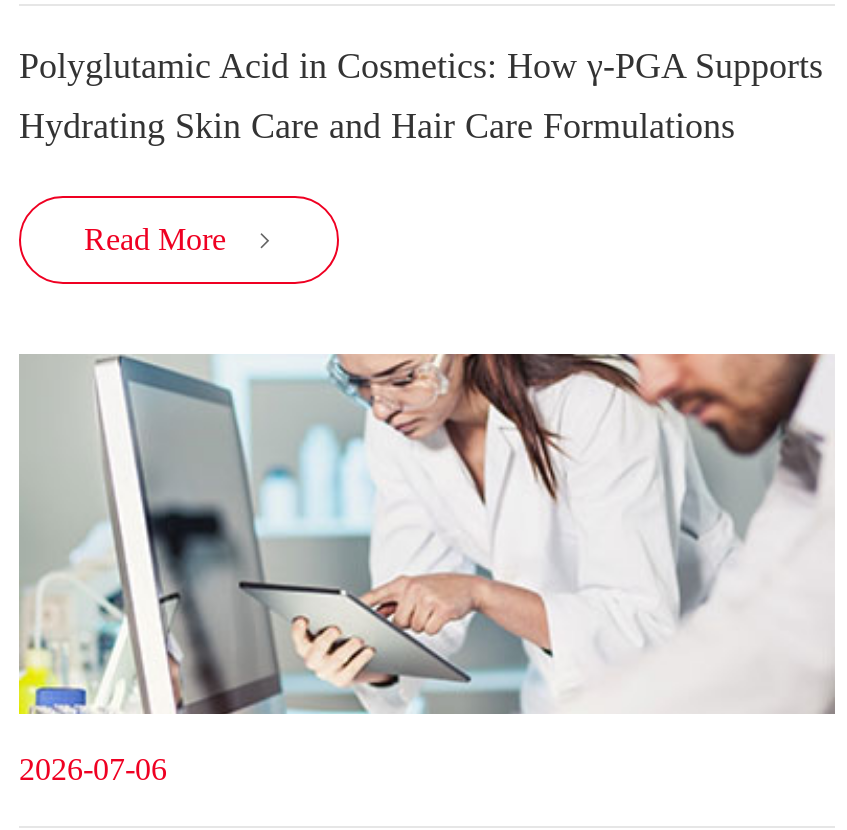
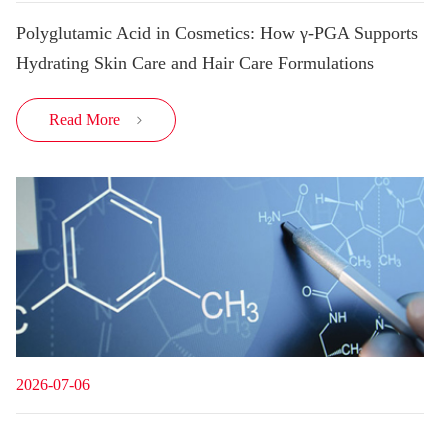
[17,352,835,716] [image] -> [15,176,424,358] [image]

